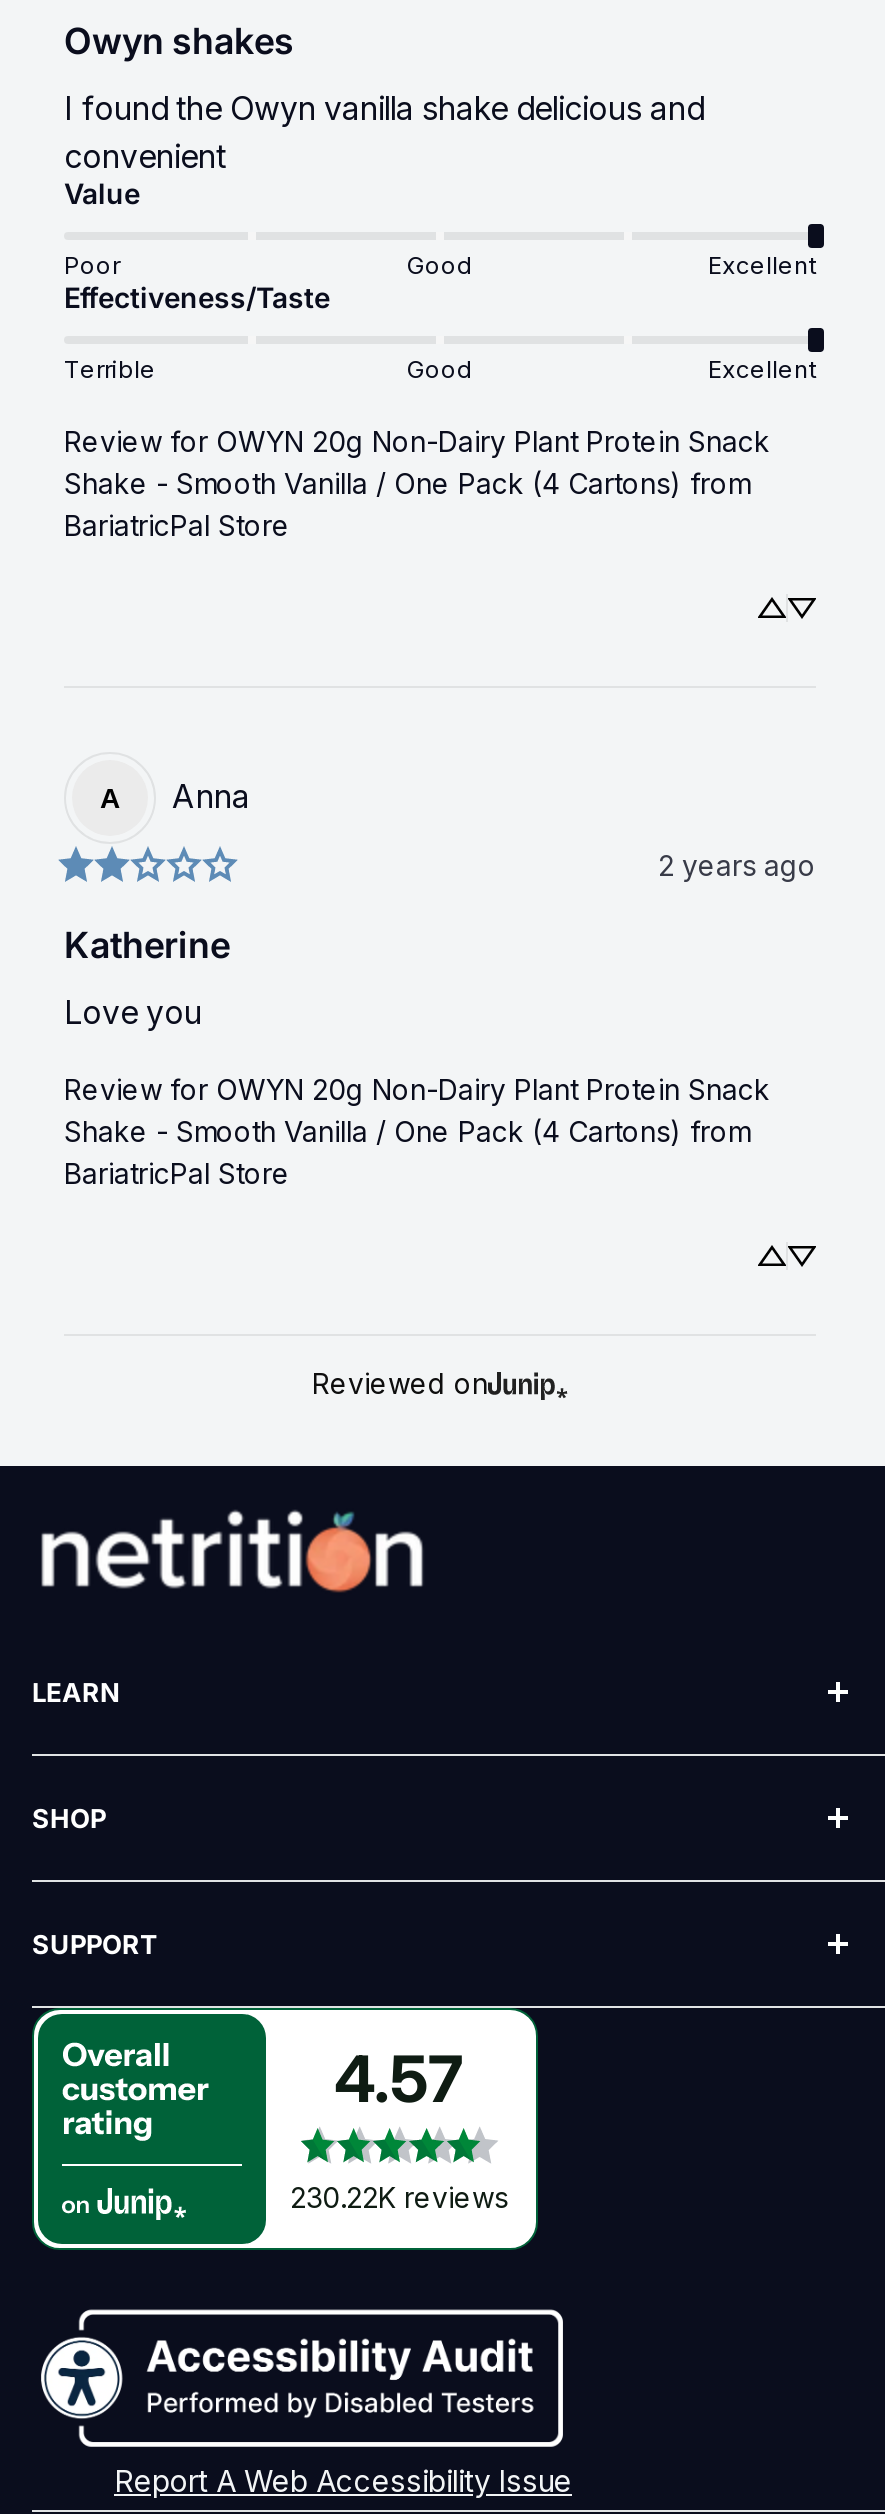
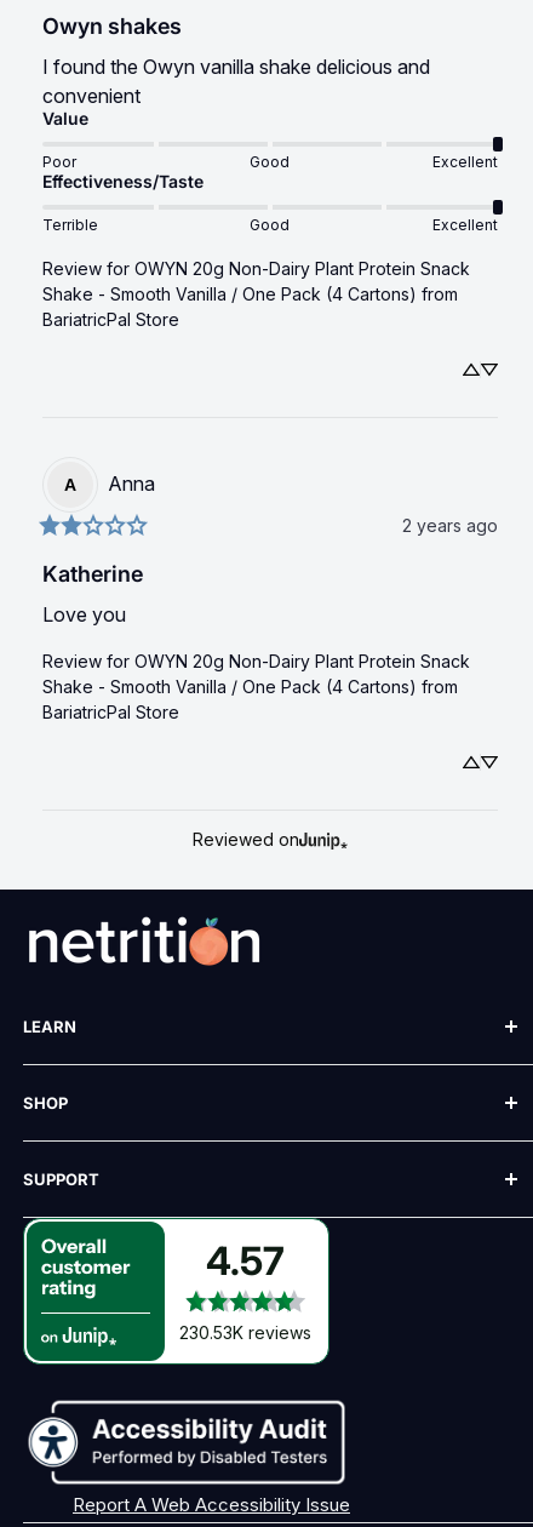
[290,2181,508,2215] 230.22K reviews -> [179,1323,311,1343] 230.53K reviews

